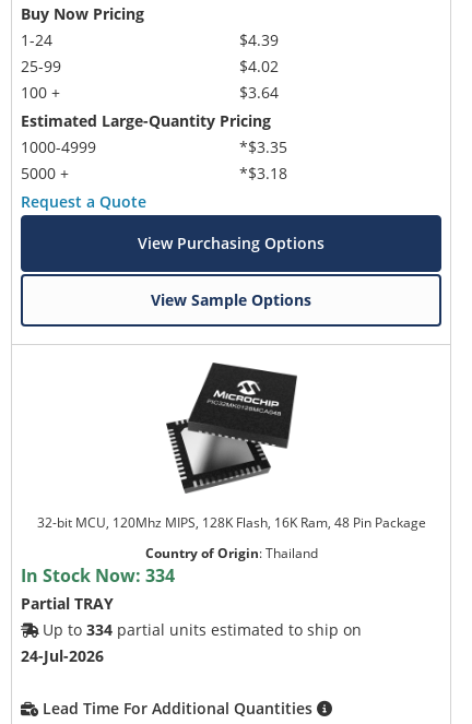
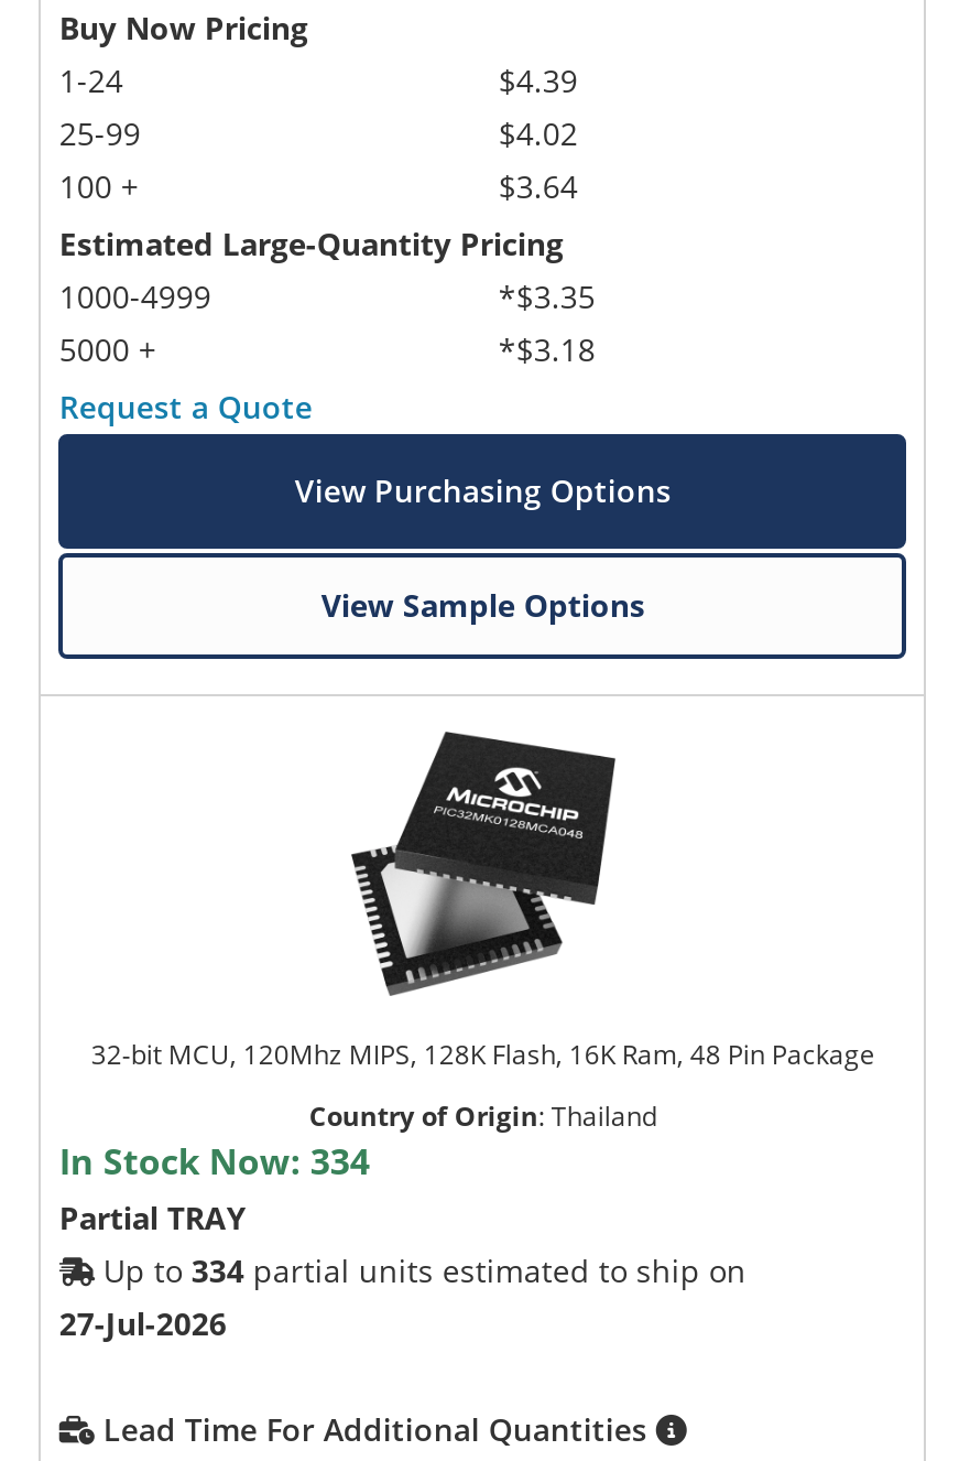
[21,645,104,666] 24-Jul-2026 -> [59,1302,227,1344] 27-Jul-2026

